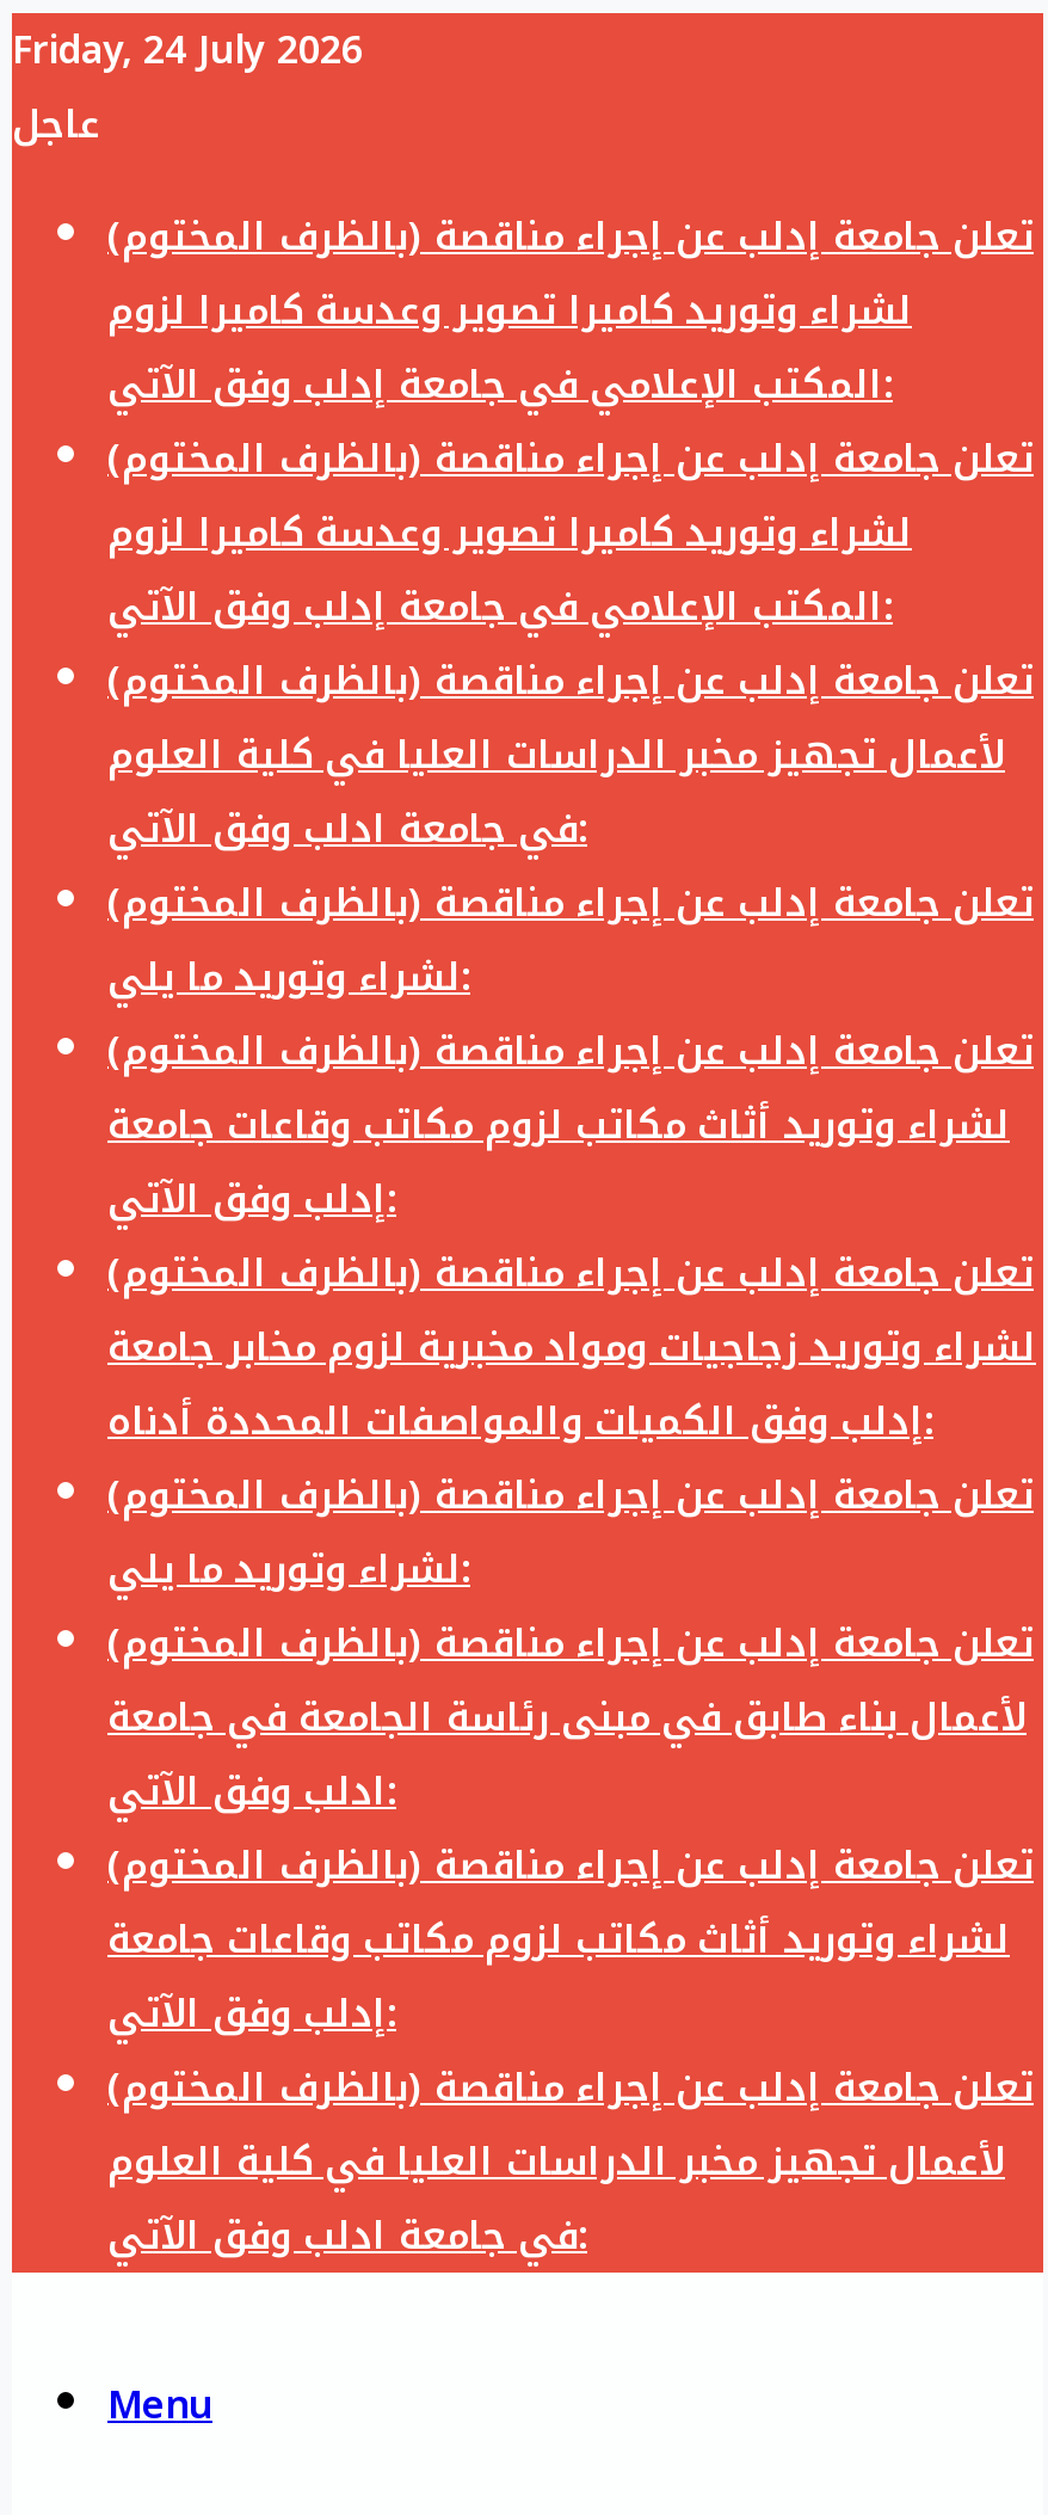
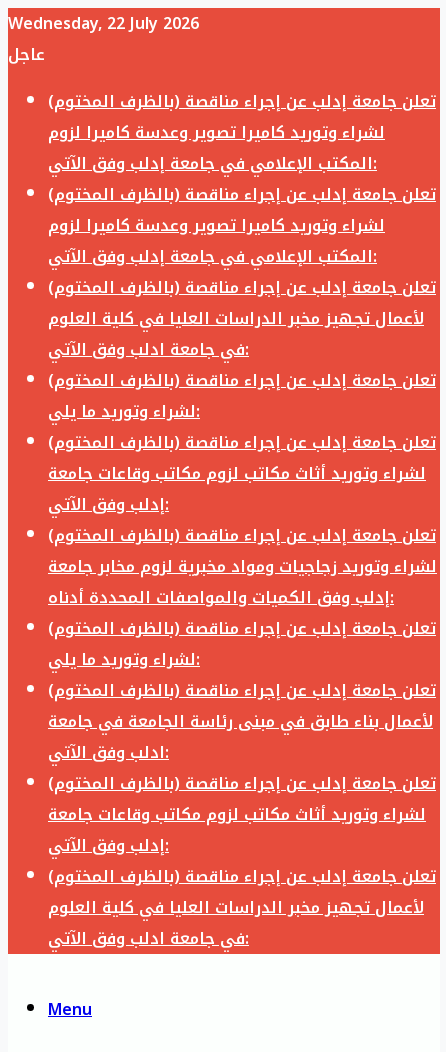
[12,13,363,87] Friday, 24 July 2026 -> [8,8,199,39] Wednesday, 22 July 2026

